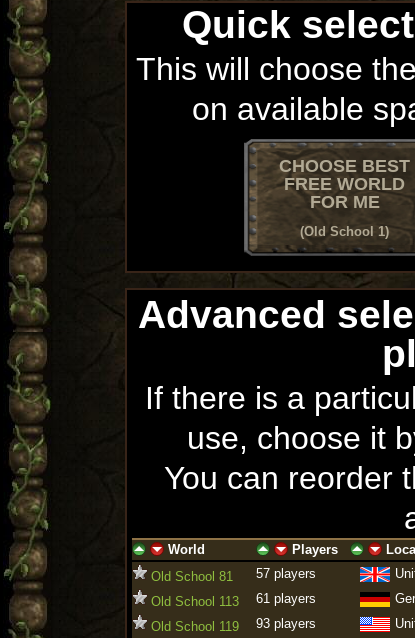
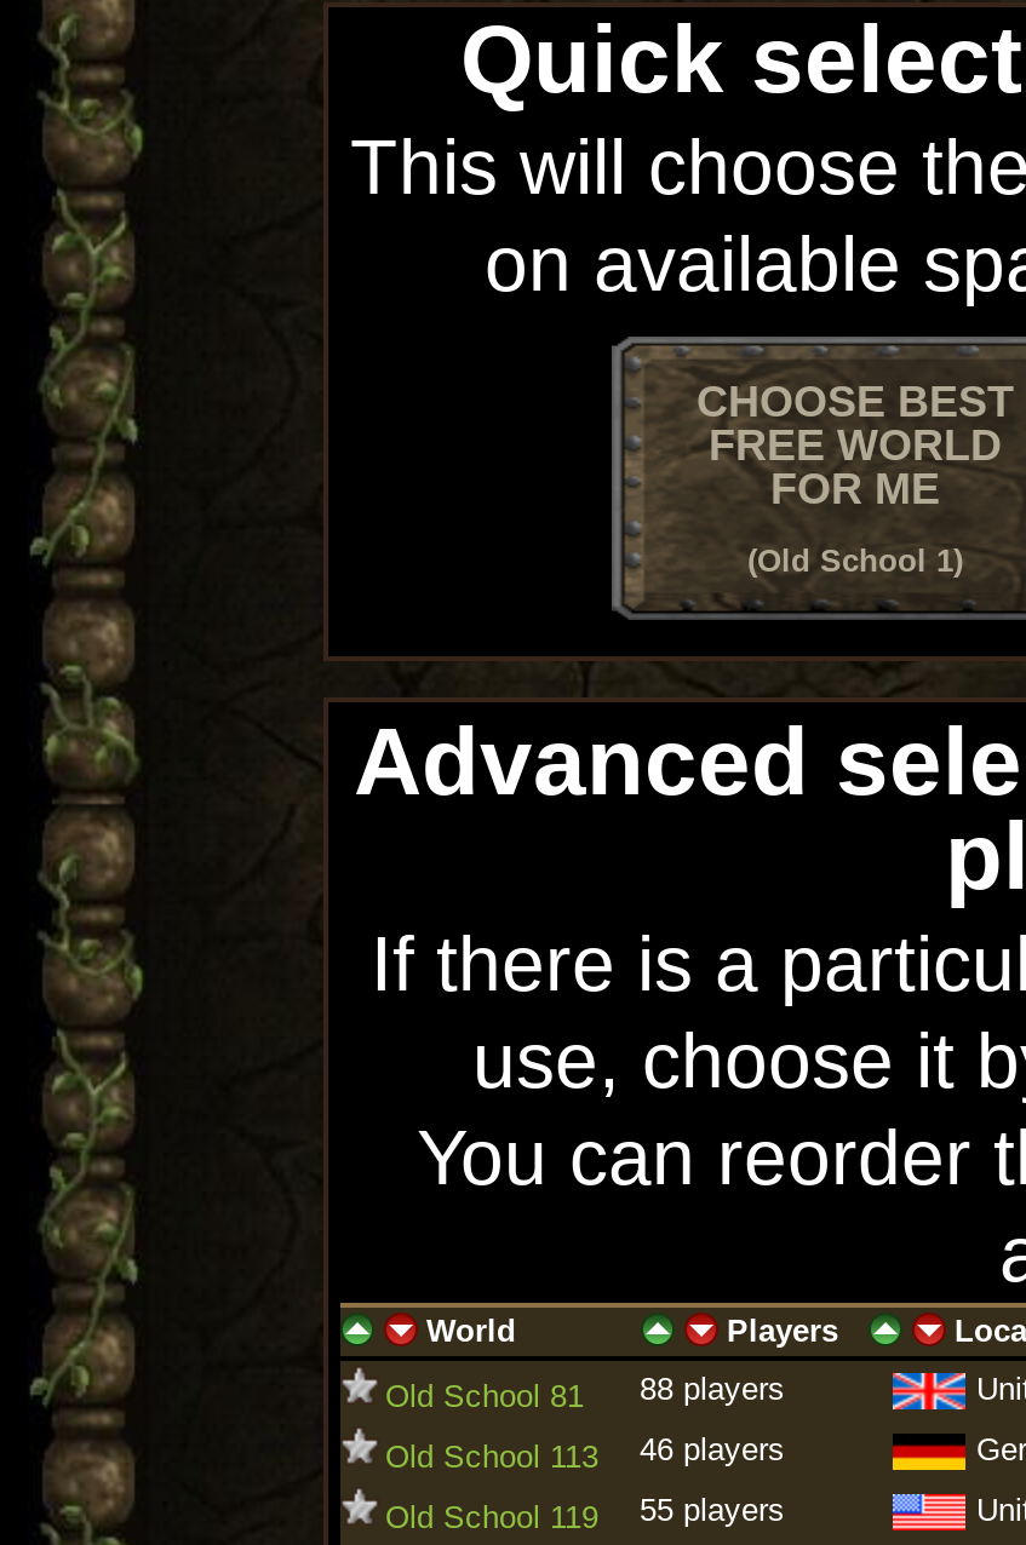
[150,566,315,584] Old School 81 57 players -> [385,1371,785,1414] Old School 81 88 players
[150,591,315,609] Old School 113 61 players -> [385,1431,785,1475] Old School 113 46 players
[150,616,315,634] Old School 119 93 players -> [385,1492,785,1535] Old School 119 55 players

